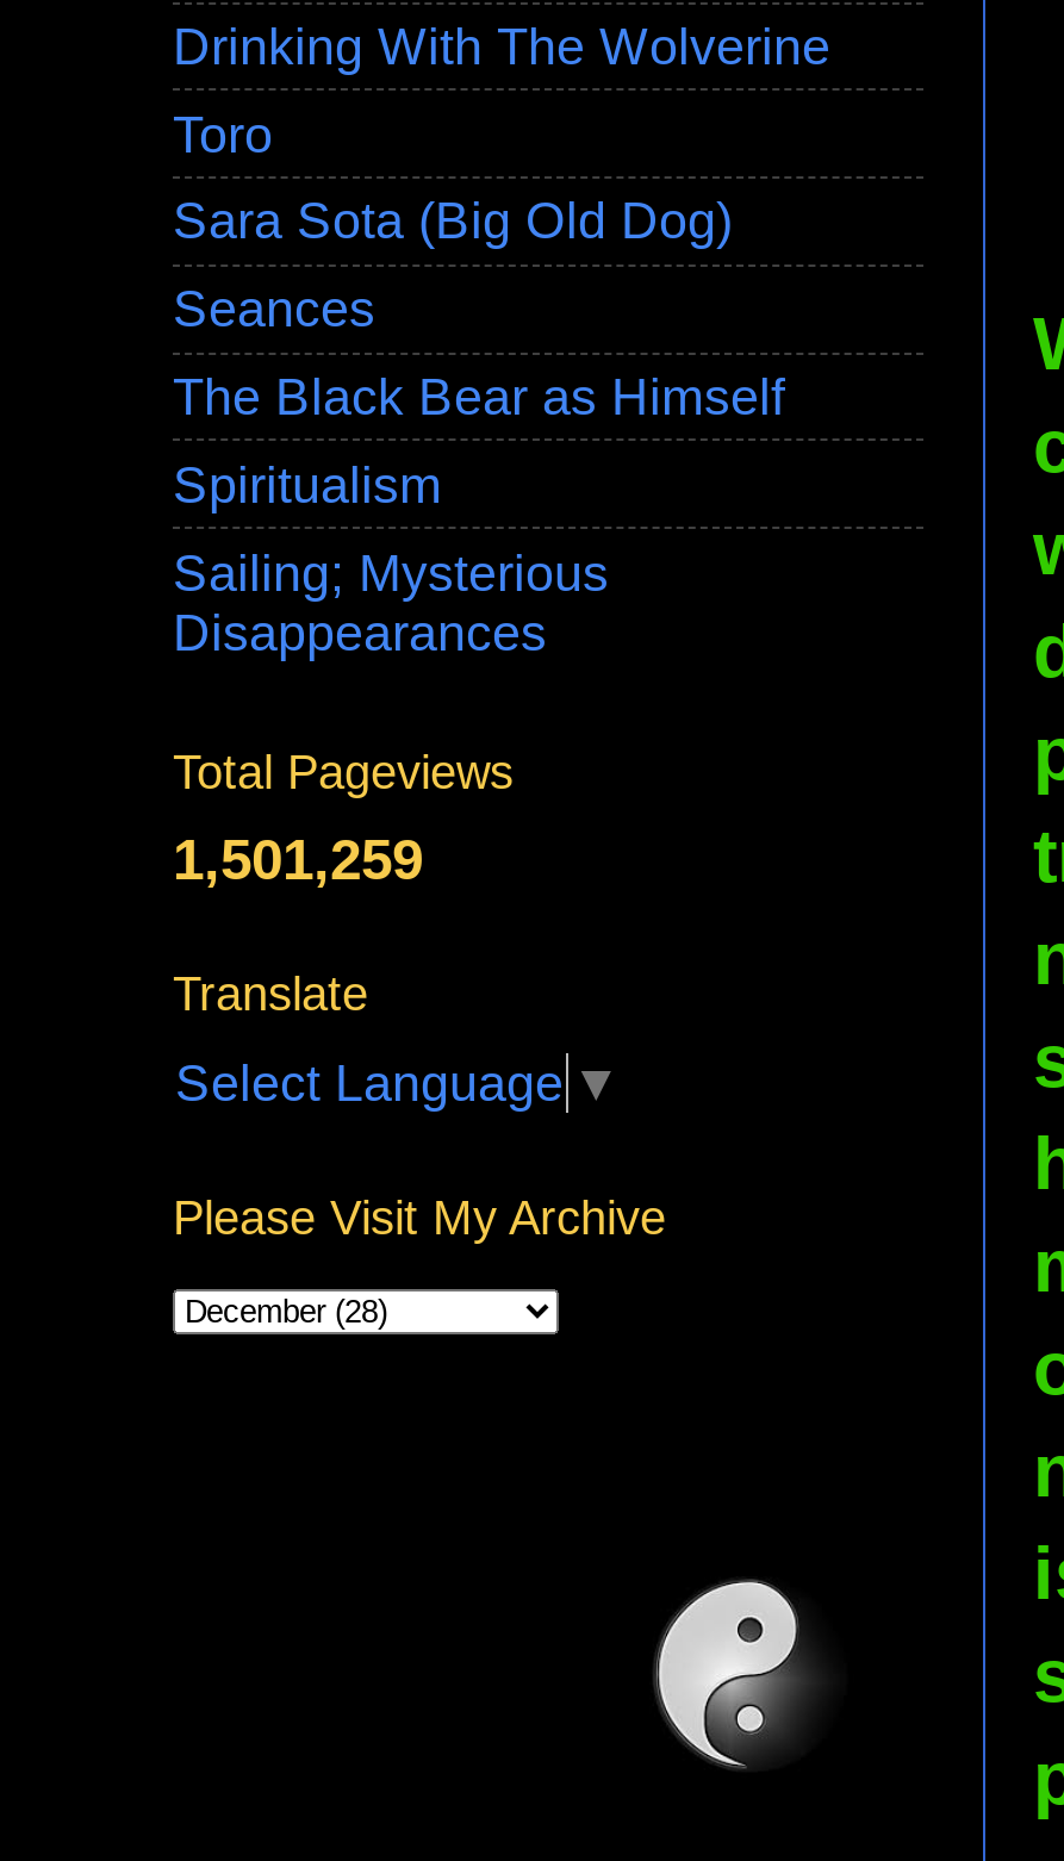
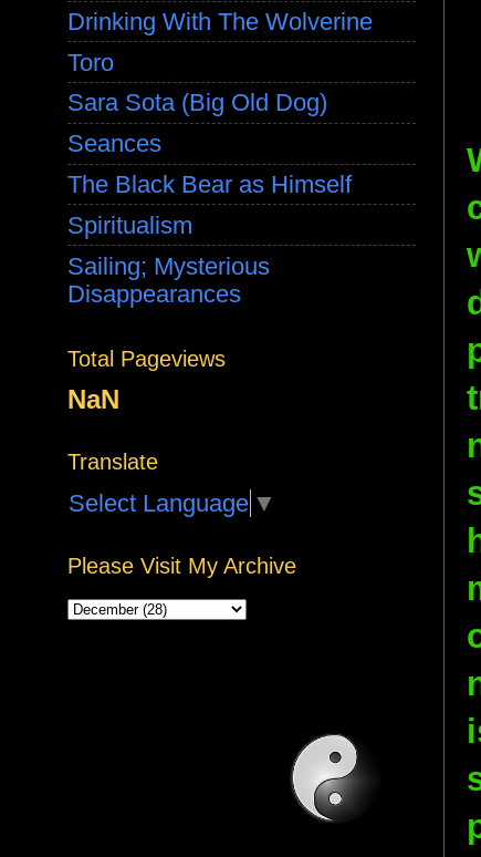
[173,827,423,891] 1,501,259 -> [67,384,119,414] NaN

